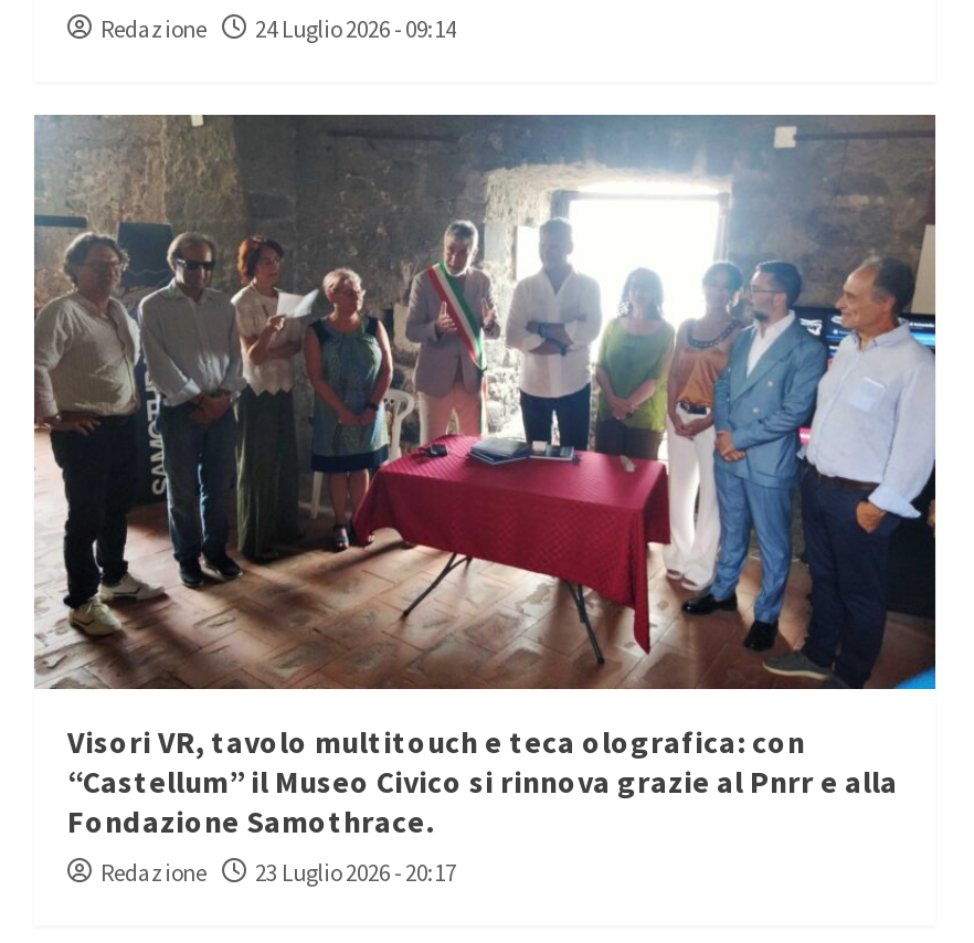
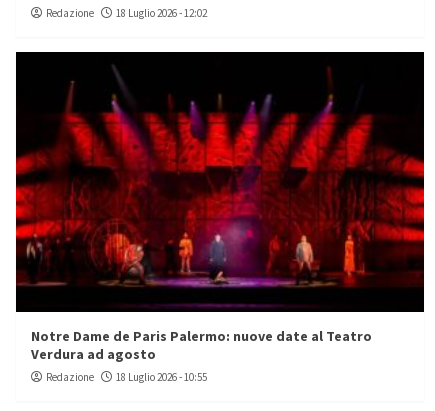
[100,13,456,44] Redazione 24 Luglio 2026 - 09:14 -> [46,6,207,20] Redazione 18 Luglio 2026 - 12:02
[32,113,938,841] [image] | Visori VR, tavolo multitouch e teca olografica: con | “Castellum” il Museo Civico si rinnova grazie al Pnrr e alla | Fondazione Samothrace. -> [15,51,425,363] [image] | Notre Dame de Paris Palermo: nuove date al Teatro | Verdura ad agosto
[100,856,456,887] Redazione 23 Luglio 2026 - 20:17 -> [46,370,207,384] Redazione 18 Luglio 2026 - 10:55

